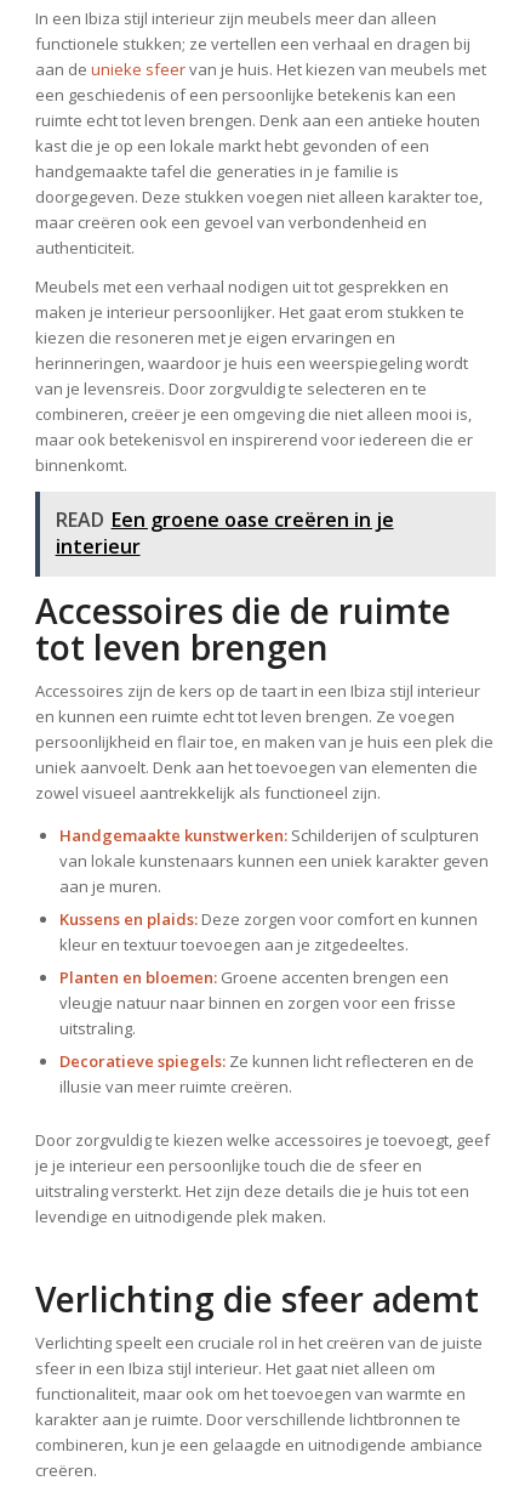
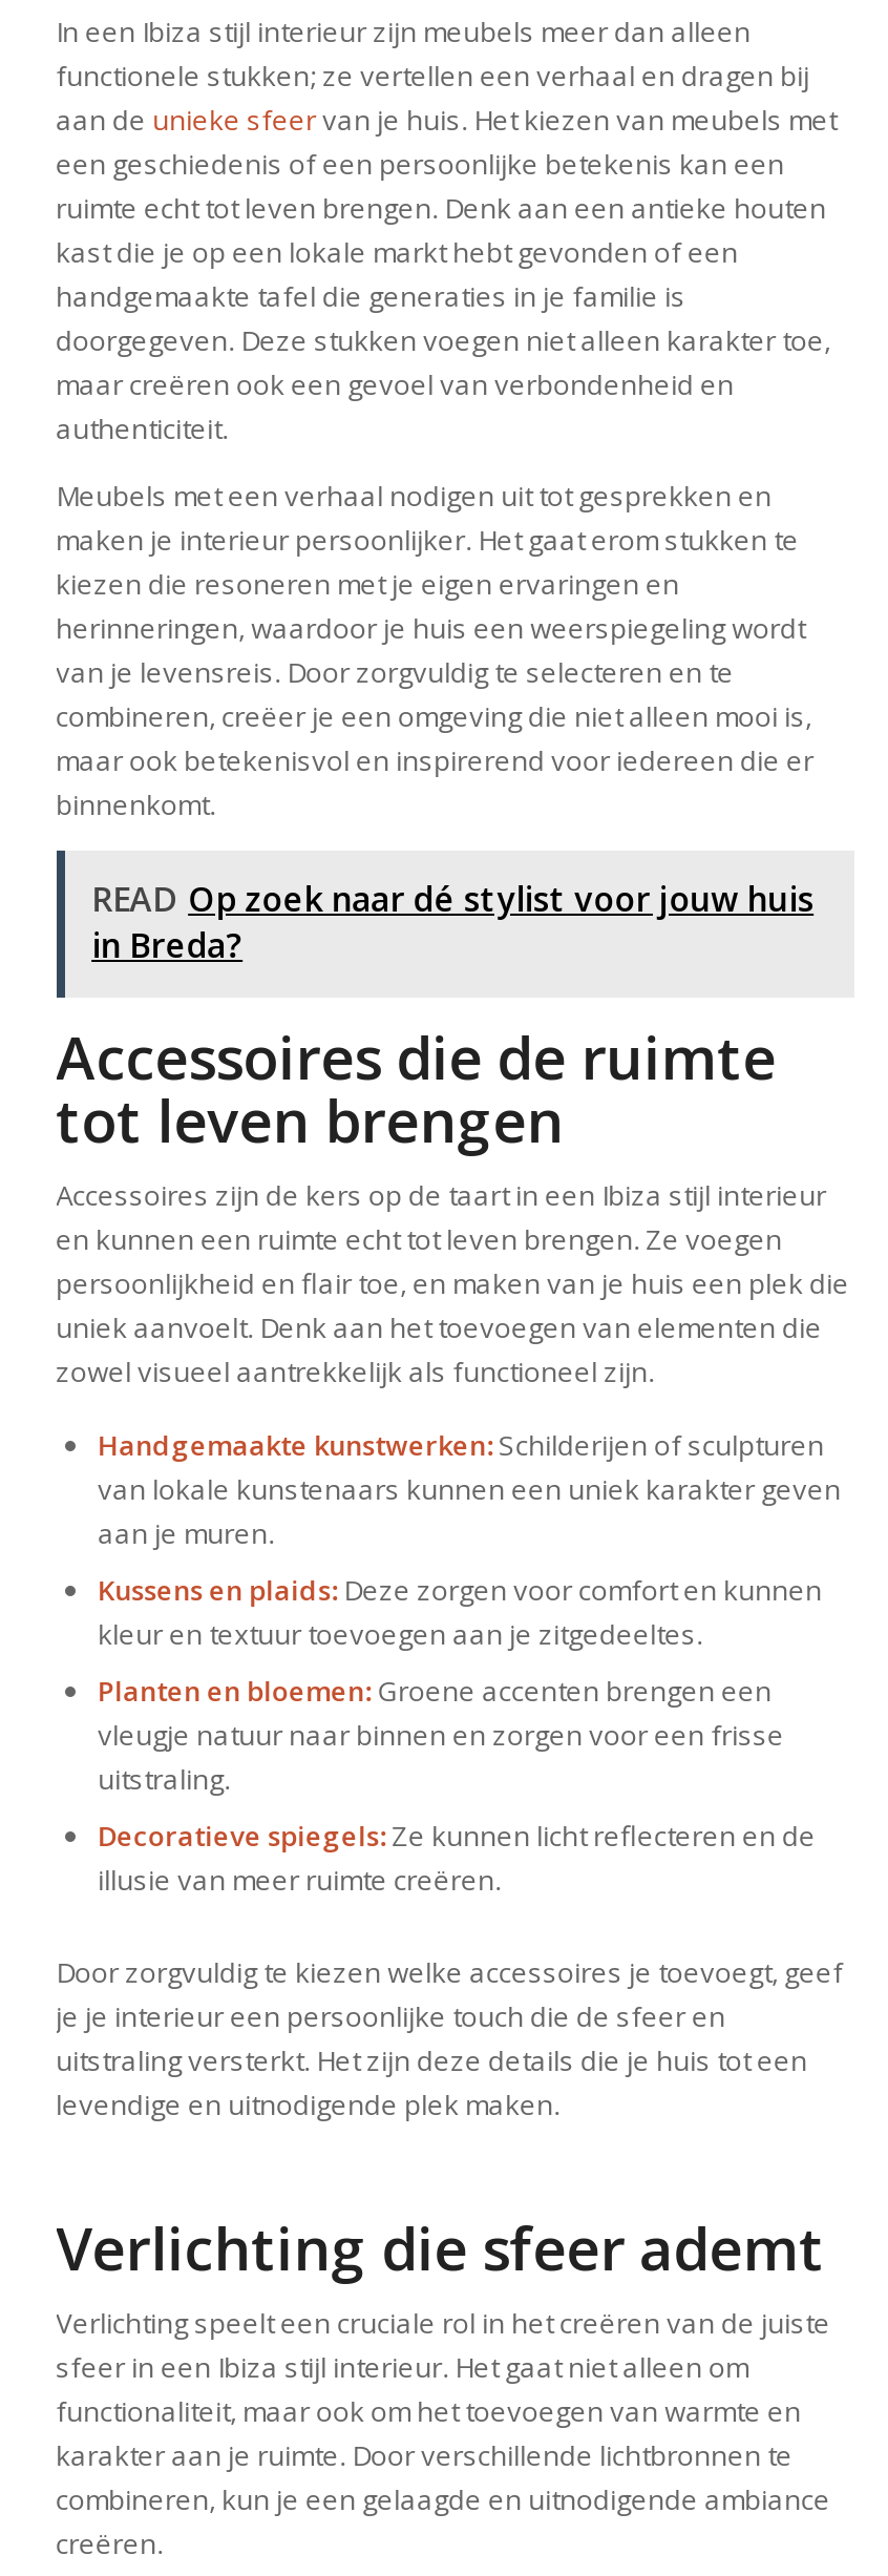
[55,506,394,559] READ Een groene oase creëren in je | interieur -> [92,875,814,967] READ Op zoek naar dé stylist voor jouw huis | in Breda?

